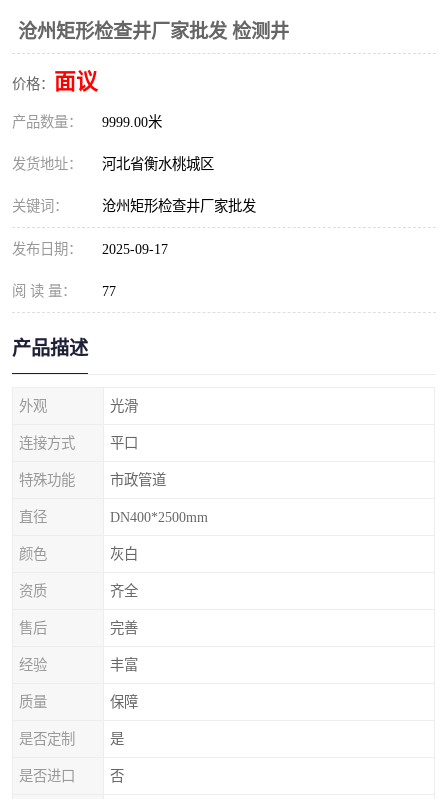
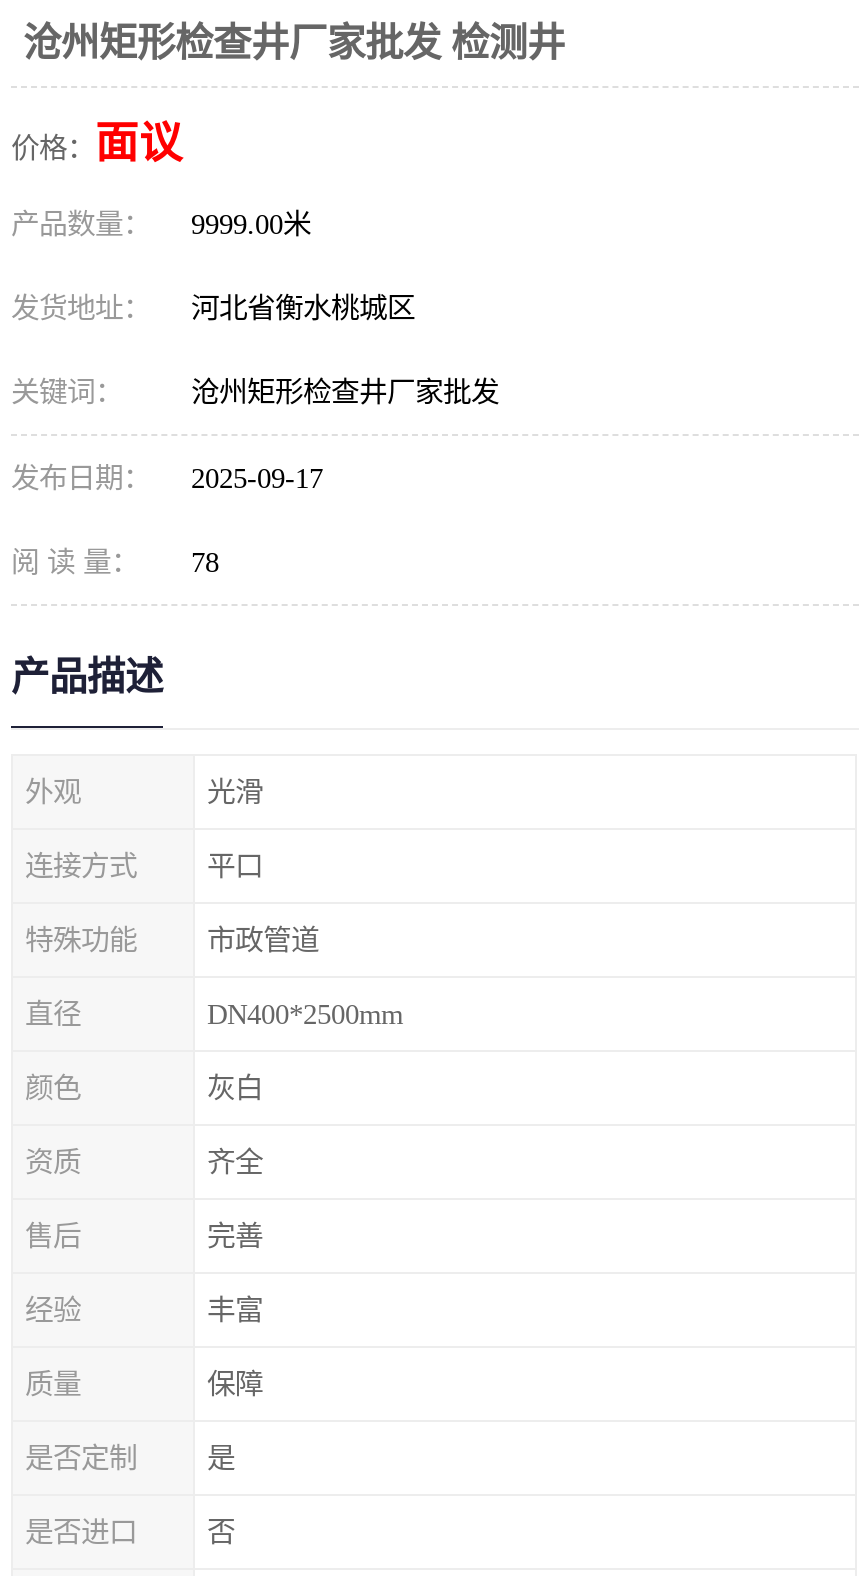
[12,283,116,299] 阅 读 量： 77 -> [11,546,219,578] 阅 读 量： 78

